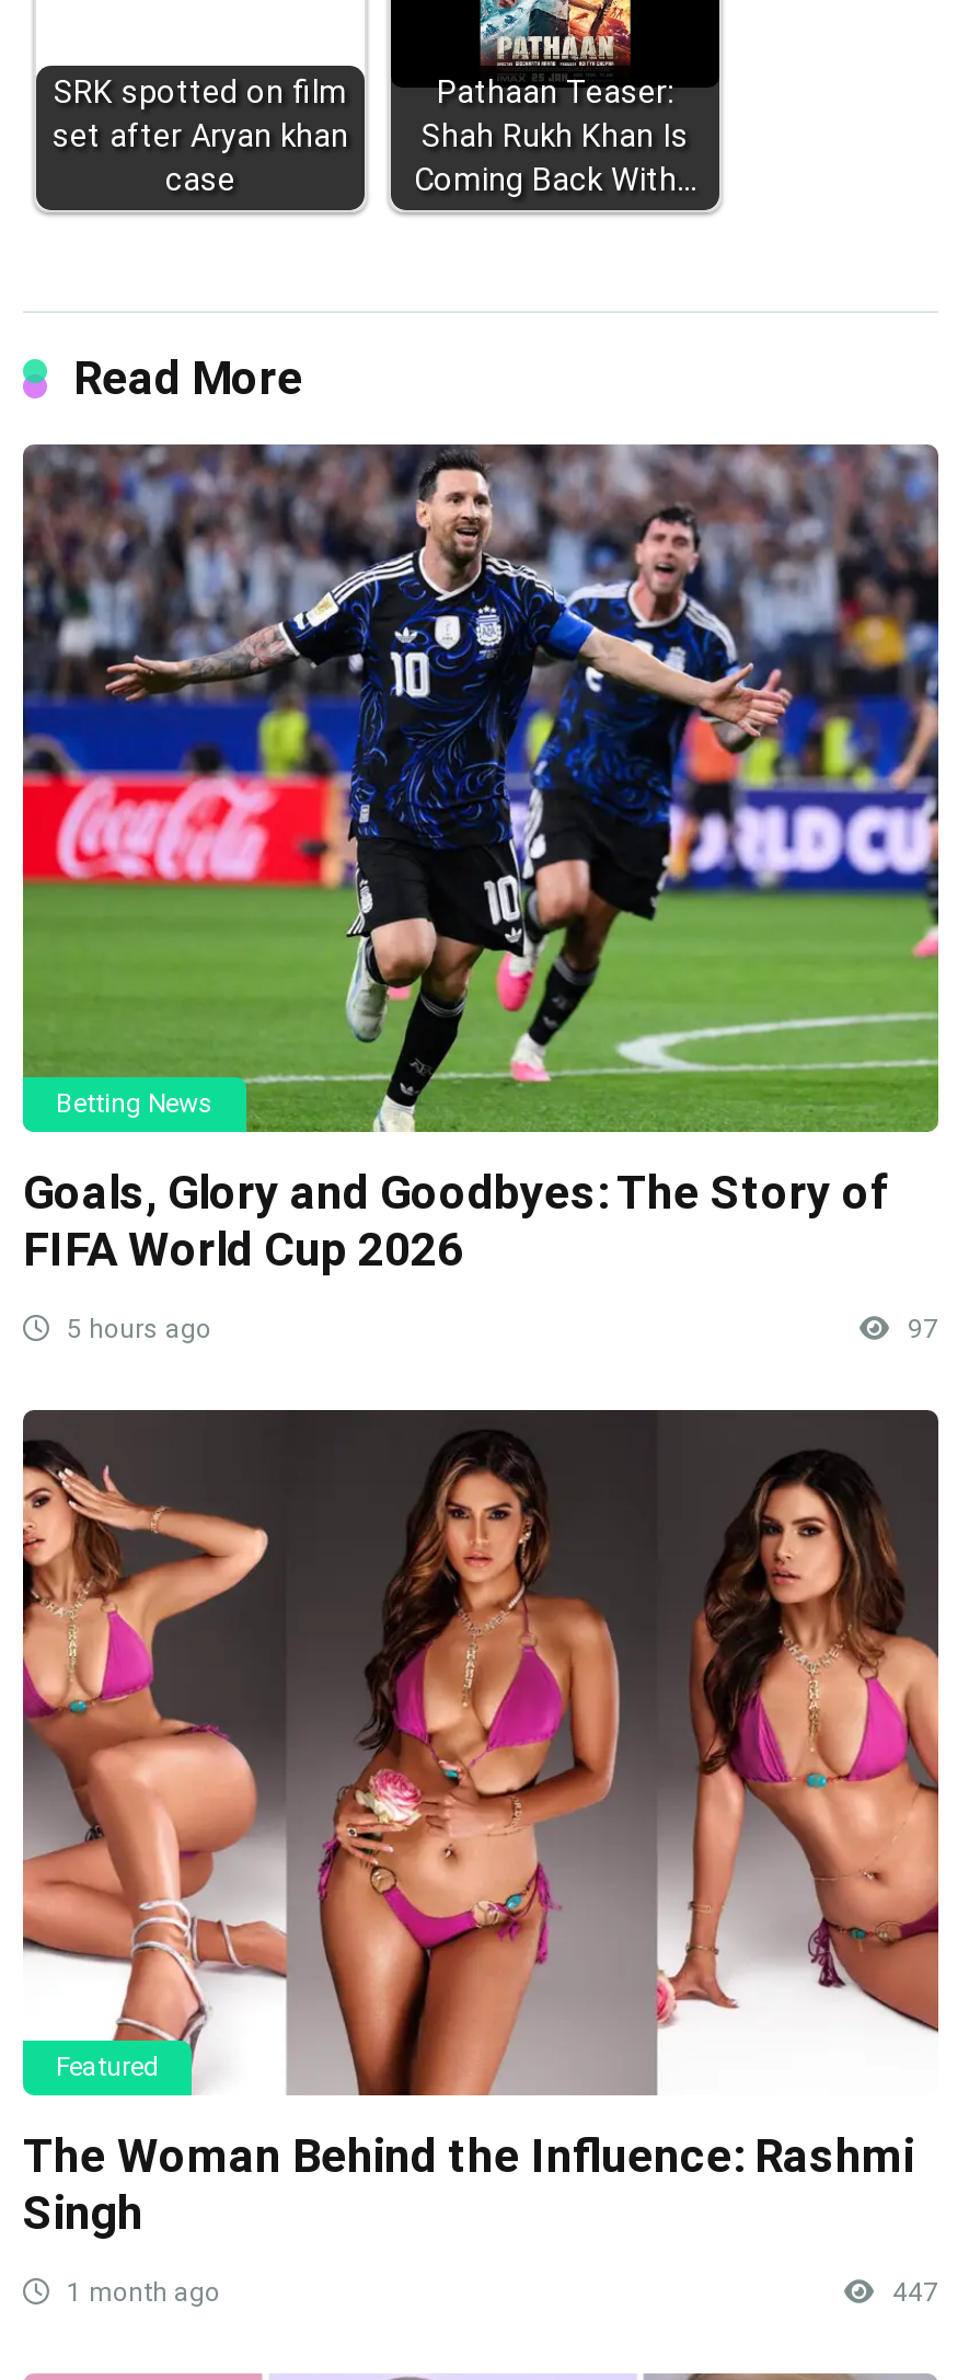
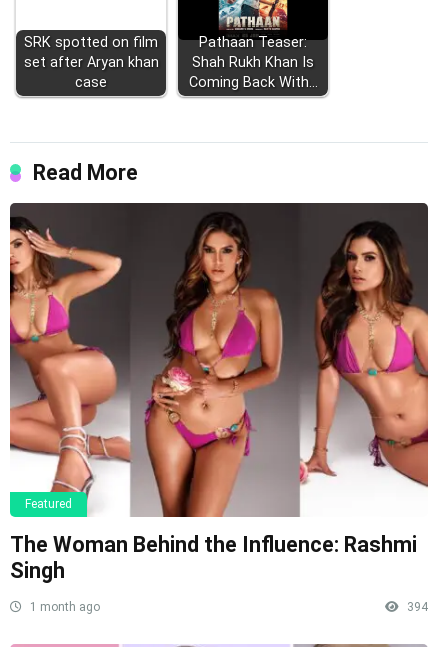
[21,442,941,1344] [image] | Betting News | Goals, Glory and Goodbyes: The Story of | FIFA World Cup 2026 | 5 hours ago | 97 -> none
[886,2278,938,2308] 447 -> [404,600,428,614] 394

